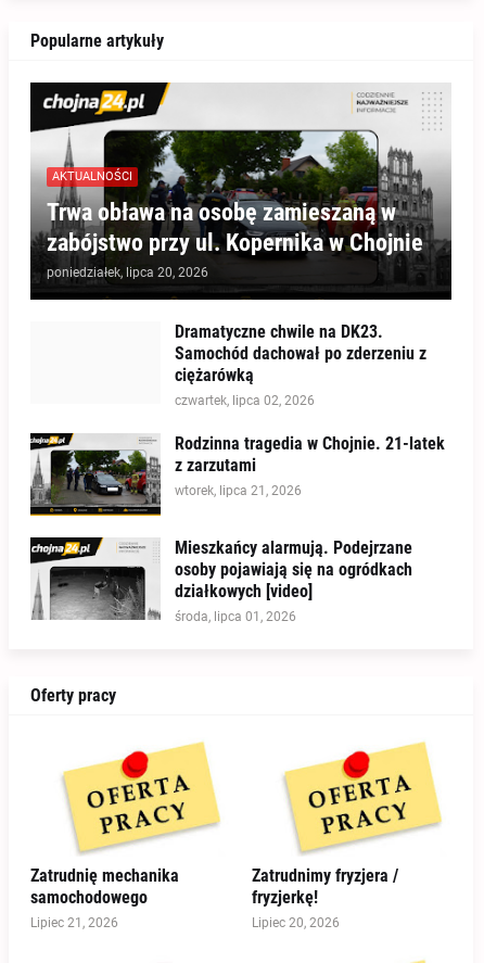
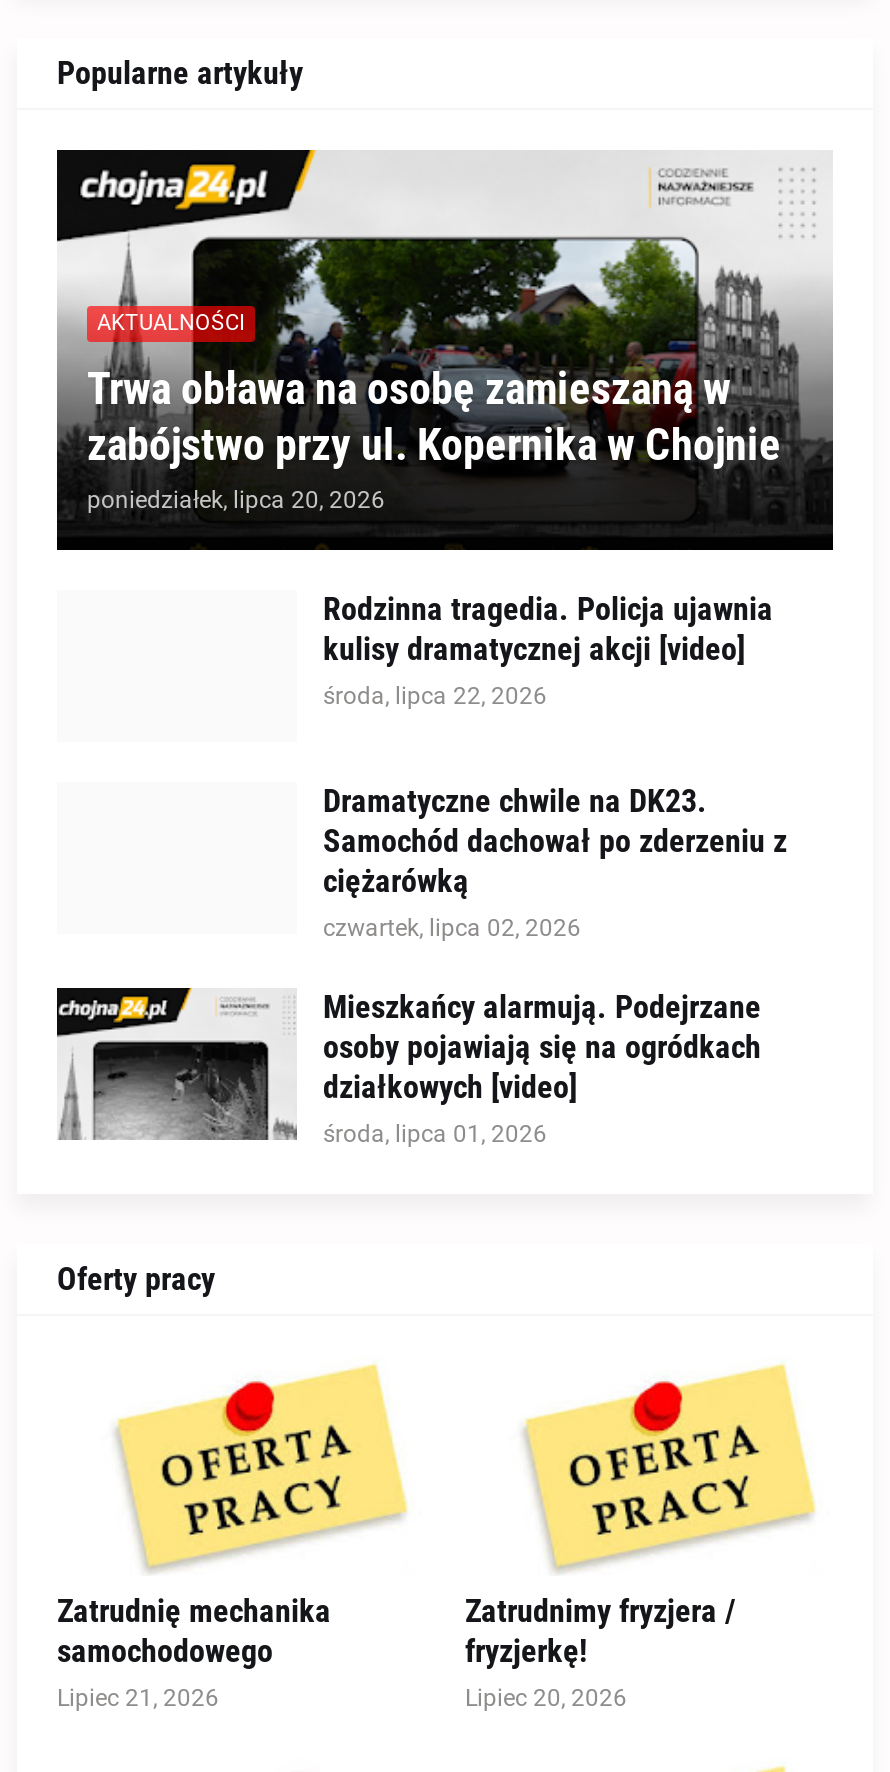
none -> [323,589,773,709] Rodzinna tragedia. Policja ujawnia | kulisy dramatycznej akcji [video] | środa, lipca 22, 2026
moved [175,321,426,408] -> [323,781,787,941]: Dramatyczne chwile na DK23. | Samochód dachował po zderzeniu z | ciężarówką | czwartek, lipca 02, 2026
[29,432,445,517] [image] | Rodzinna tragedia w Chojnie. 21-latek | z zarzutami | wtorek, lipca 21, 2026 -> none

